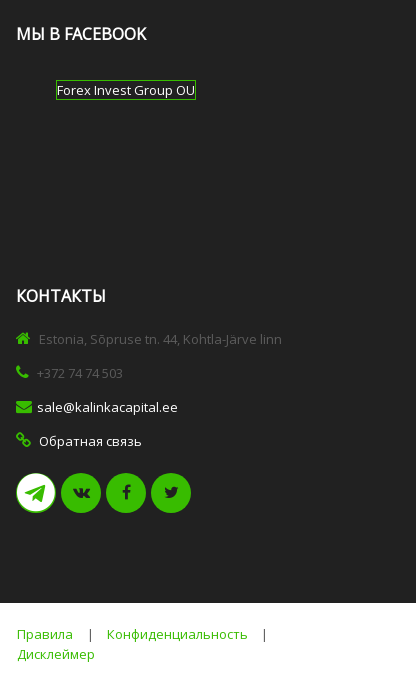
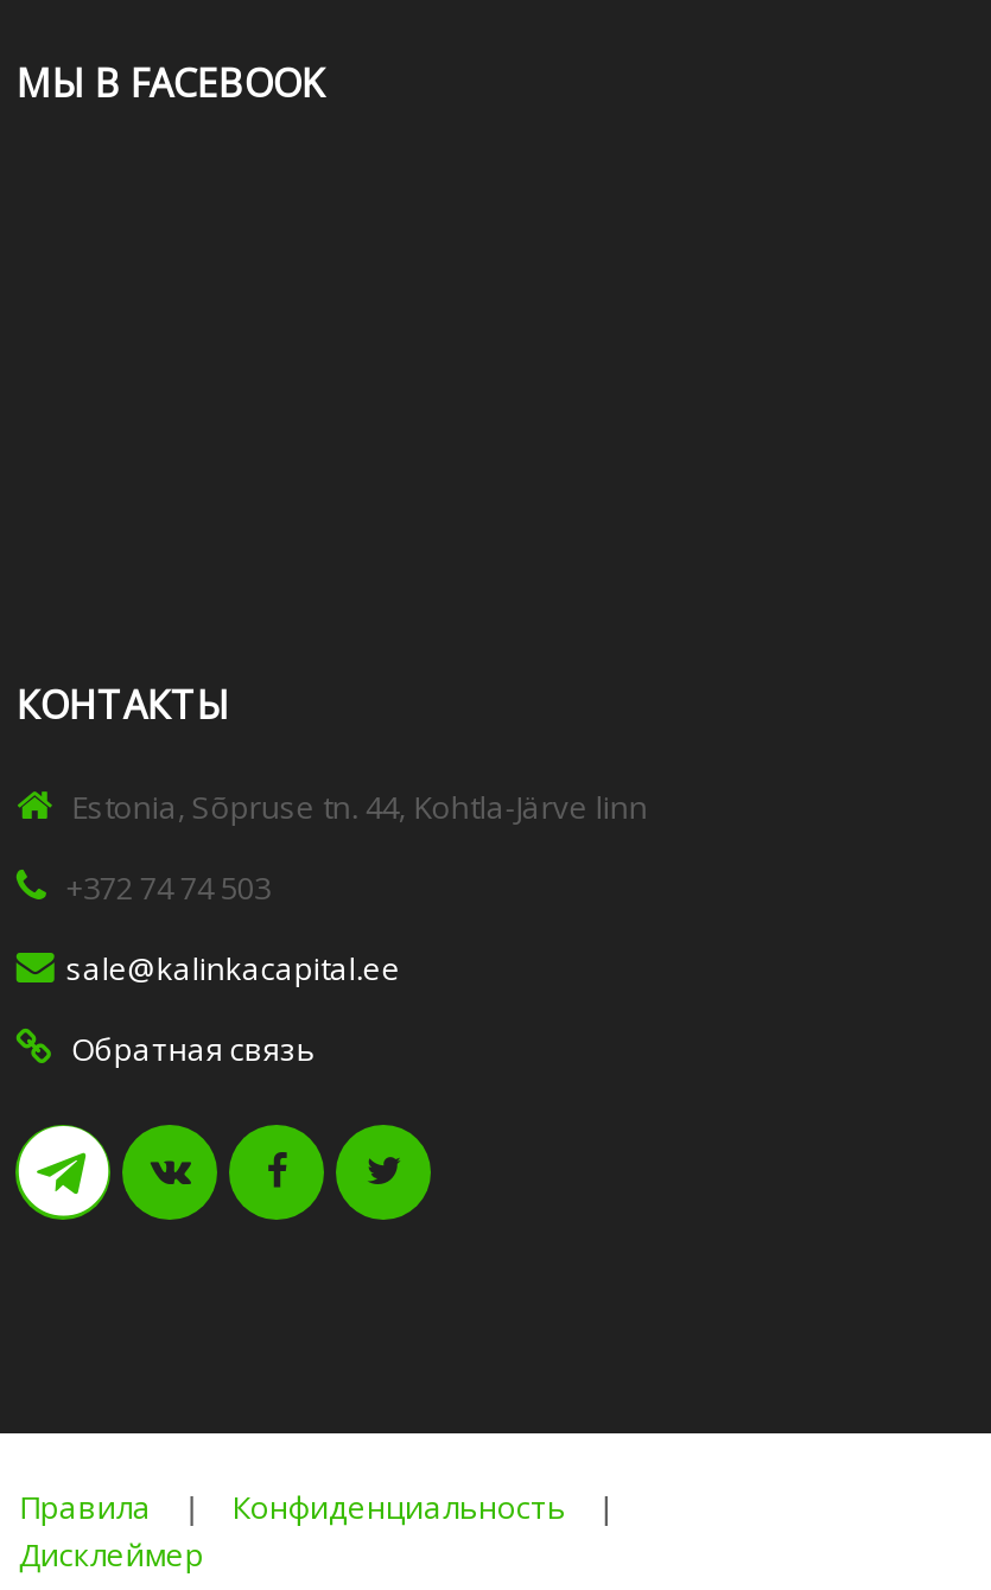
[57,81,195,99] Forex Invest Group OU -> none

